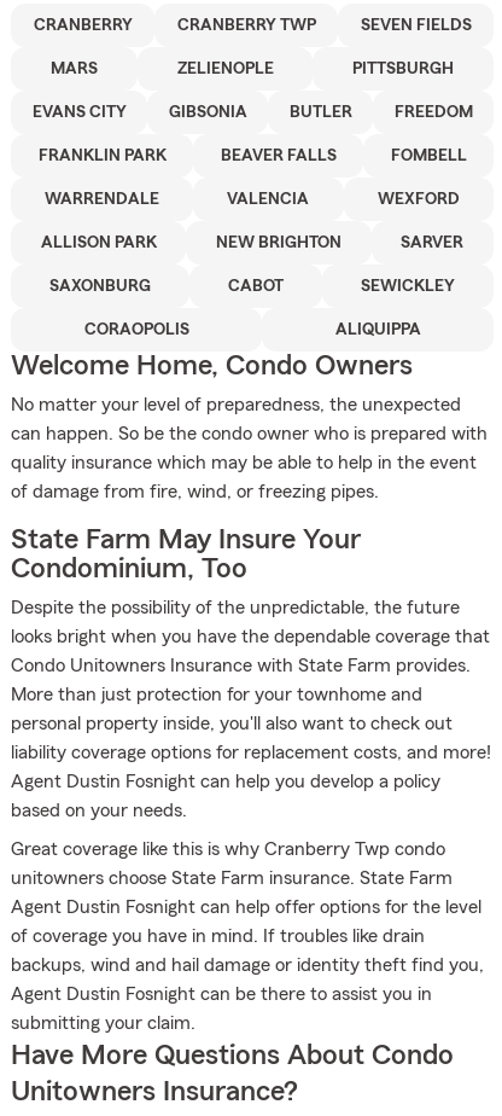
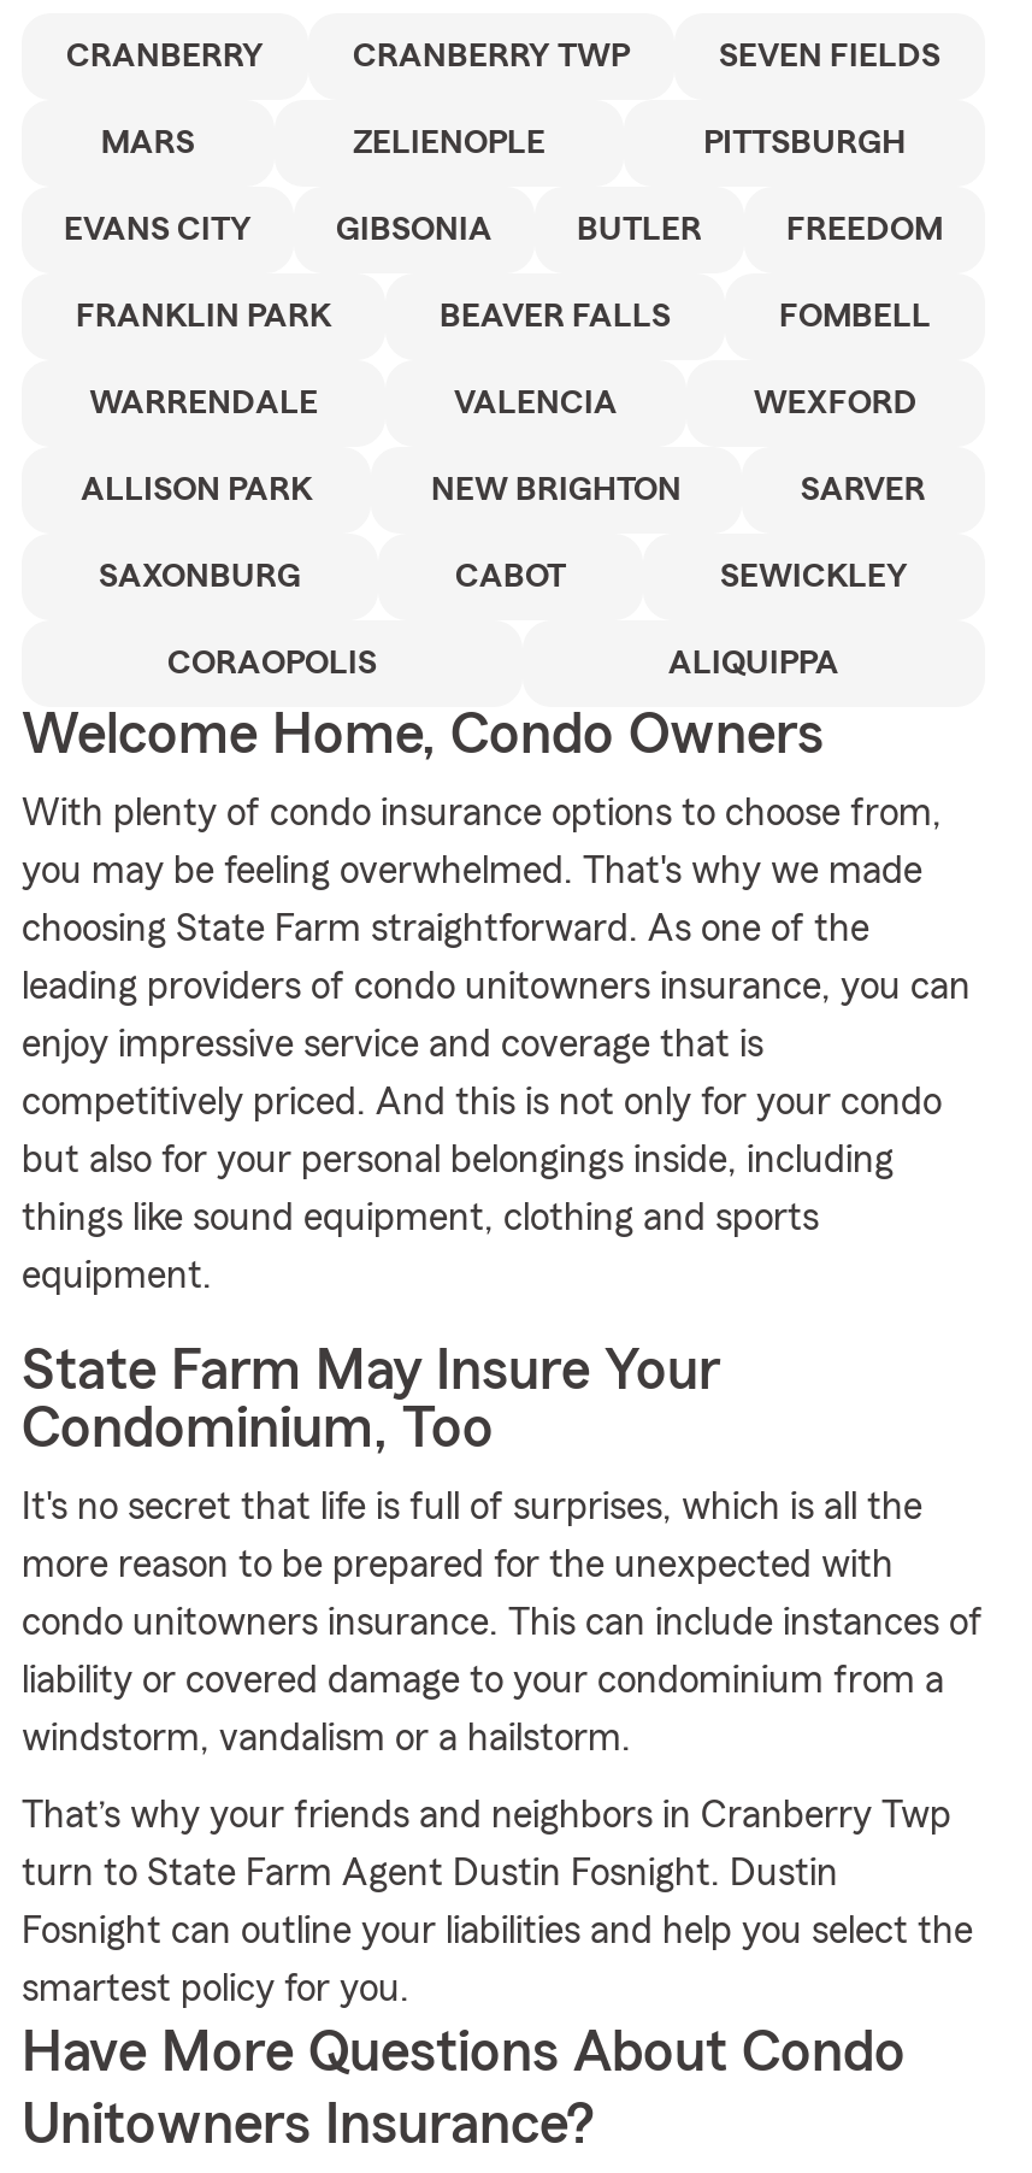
[11,395,488,501] No matter your level of preparedness, the unexpected | can happen. So be the condo owner who is prepared with | quality insurance which may be able to help in the event | of damage from fire, wind, or freezing pipes. -> [22,794,971,1295] With plenty of condo insurance options to choose from, | you may be feeling overwhelmed. That's why we made | choosing State Farm straightforward. As one of the | leading providers of condo unitowners insurance, you can | enjoy impressive service and coverage that is | competitively priced. And this is not only for your condo | but also for your personal belongings inside, including | things like sound equipment, clothing and sports | equipment.
moved [11,525,361,583] -> [22,1343,720,1459]: State Farm May Insure Your | Condominium, Too
[11,598,491,1033] Despite the possibility of the unpredictable, the future | looks bright when you have the dependable coverage that | Condo Unitowners Insurance with State Farm provides. | More than just protection for your townhome and | personal property inside, you'll also want to check out | liability coverage options for replacement costs, and more! | Agent Dustin Fosnight can help you develop a policy | based on your needs. | Great coverage like this is why Cranberry Twp condo | unitowners choose State Farm insurance. State Farm | Agent Dustin Fosnight can help offer options for the level | of coverage you have in mind. If troubles like drain | backups, wind and hail damage or identity theft find you, | Agent Dustin Fosnight can be there to assist you in | submitting your claim. -> [22,1488,983,2008] It's no secret that life is full of surprises, which is all the | more reason to be prepared for the unexpected with | condo unitowners insurance. This can include instances of | liability or covered damage to your condominium from a | windstorm, vandalism or a hailstorm. | That’s why your friends and neighbors in Cranberry Twp | turn to State Farm Agent Dustin Fosnight. Dustin | Fosnight can outline your liabilities and help you select the | smartest policy for you.

